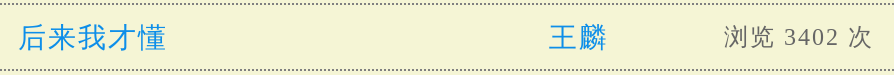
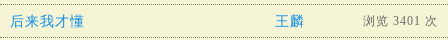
[724,23,874,51] 浏览 3402 次 -> [363,14,438,28] 浏览 3401 次

